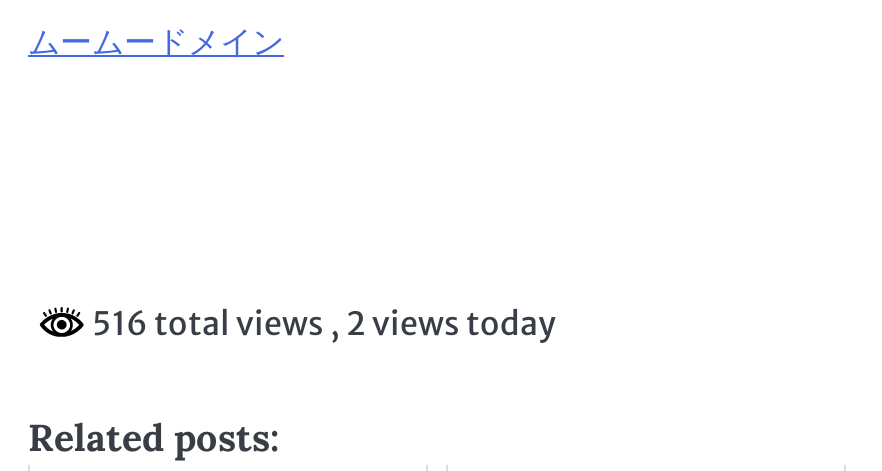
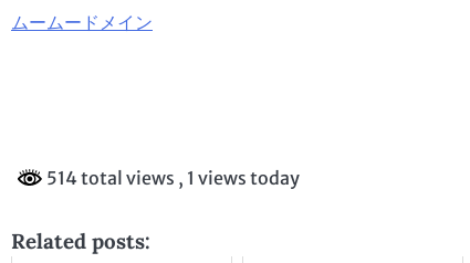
[86,303,556,343] 516 total views, 2 views today -> [43,167,300,189] 514 total views, 1 views today

